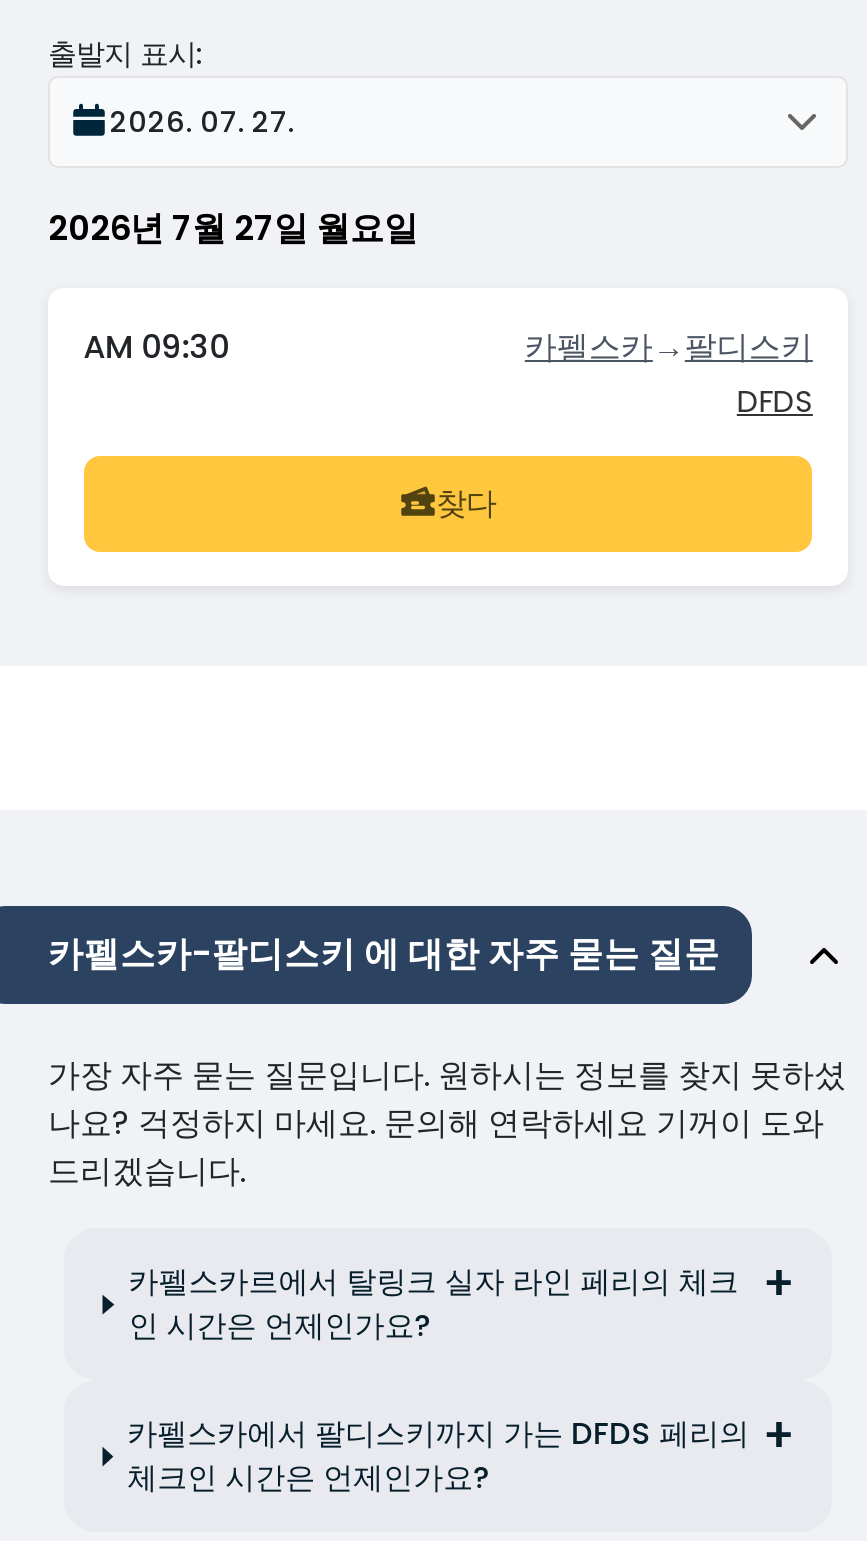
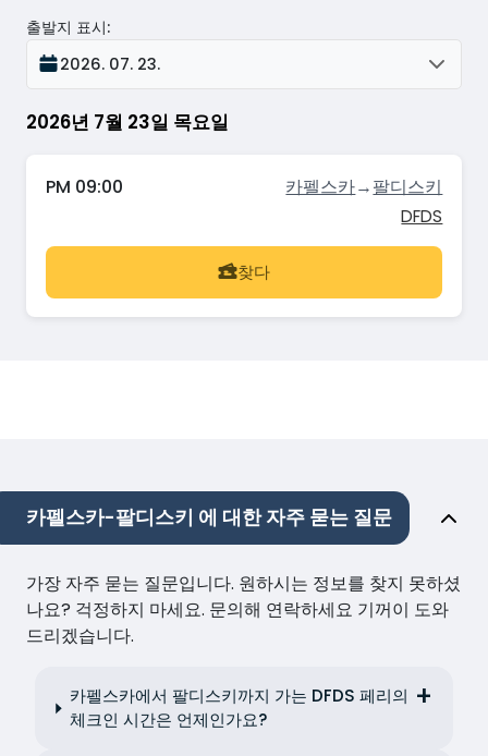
[110,102,294,142] 2026. 07. 27. -> [60,53,160,75] 2026. 07. 23.
[48,204,418,252] 2026년 7월 27일 월요일 -> [26,109,229,135] 2026년 7월 23일 목요일
[83,323,229,369] AM 09:30 -> [45,174,123,199] PM 09:00
[128,1261,738,1347] 카펠스카르에서 탈링크 실자 라인 페리의 체크 | 인 시간은 언제인가요? -> none

